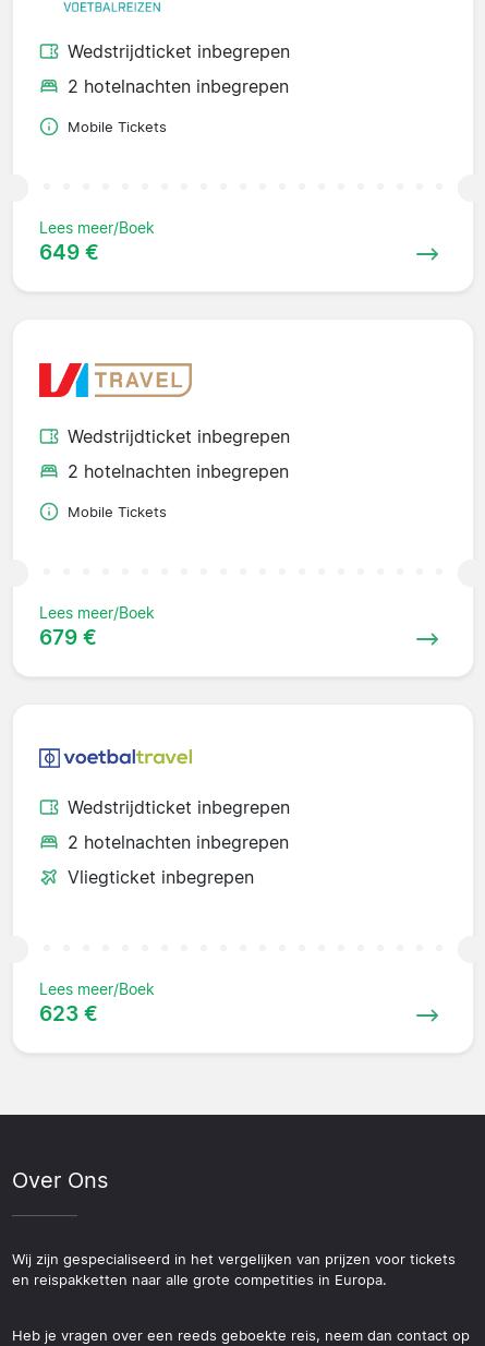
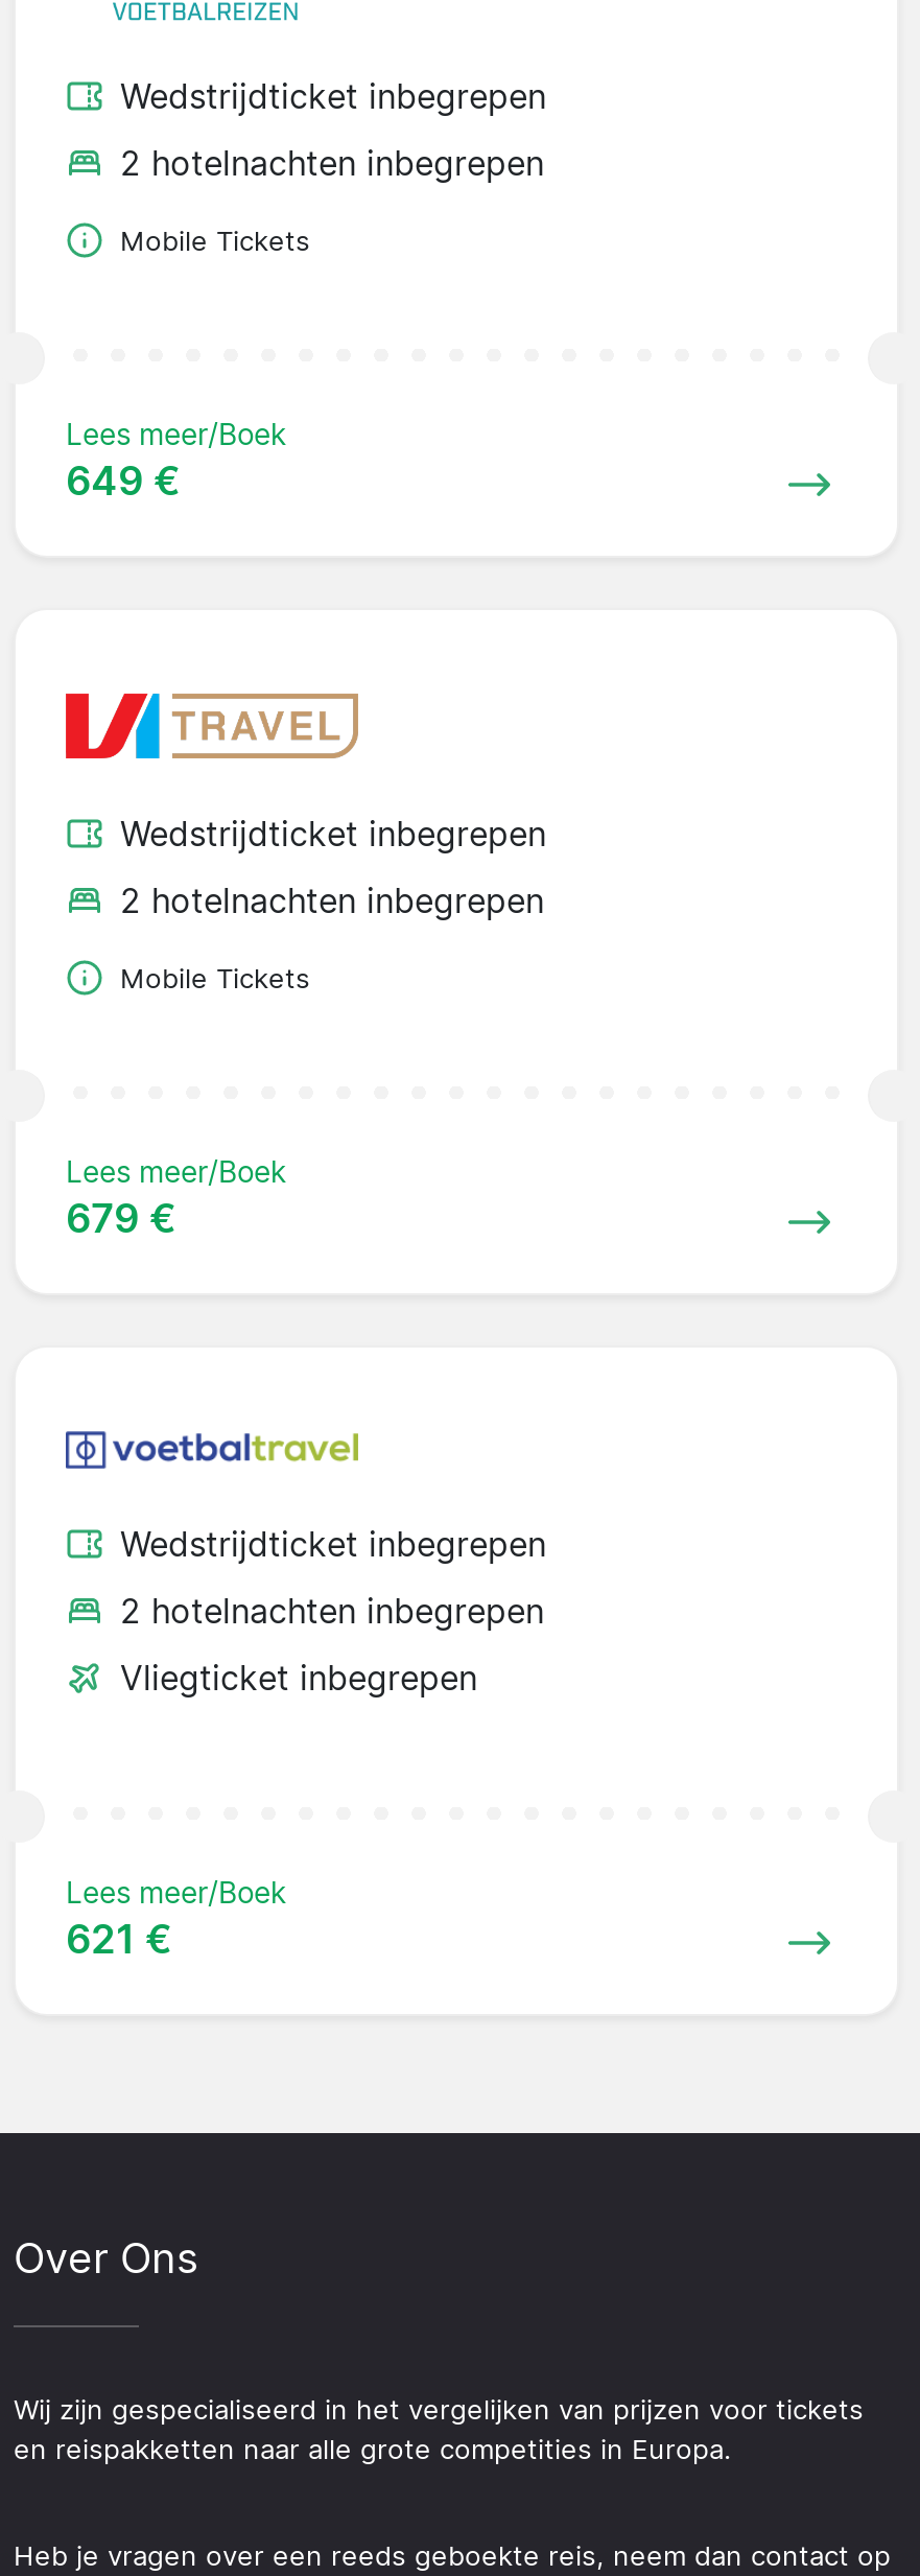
[39,1000,98,1026] 623 € -> [66,1913,172,1963] 621 €

